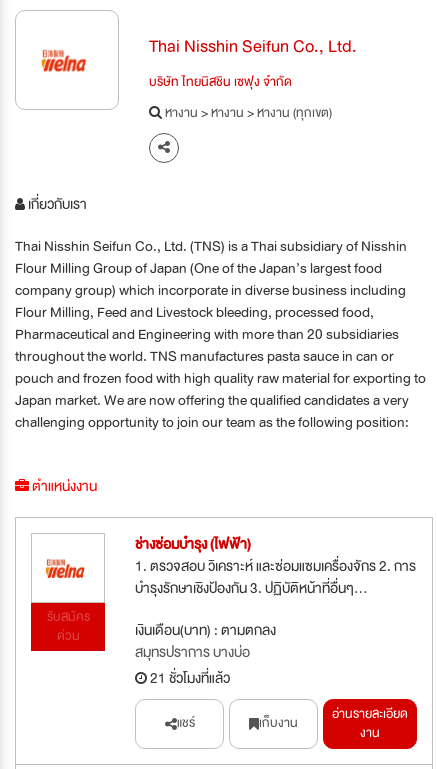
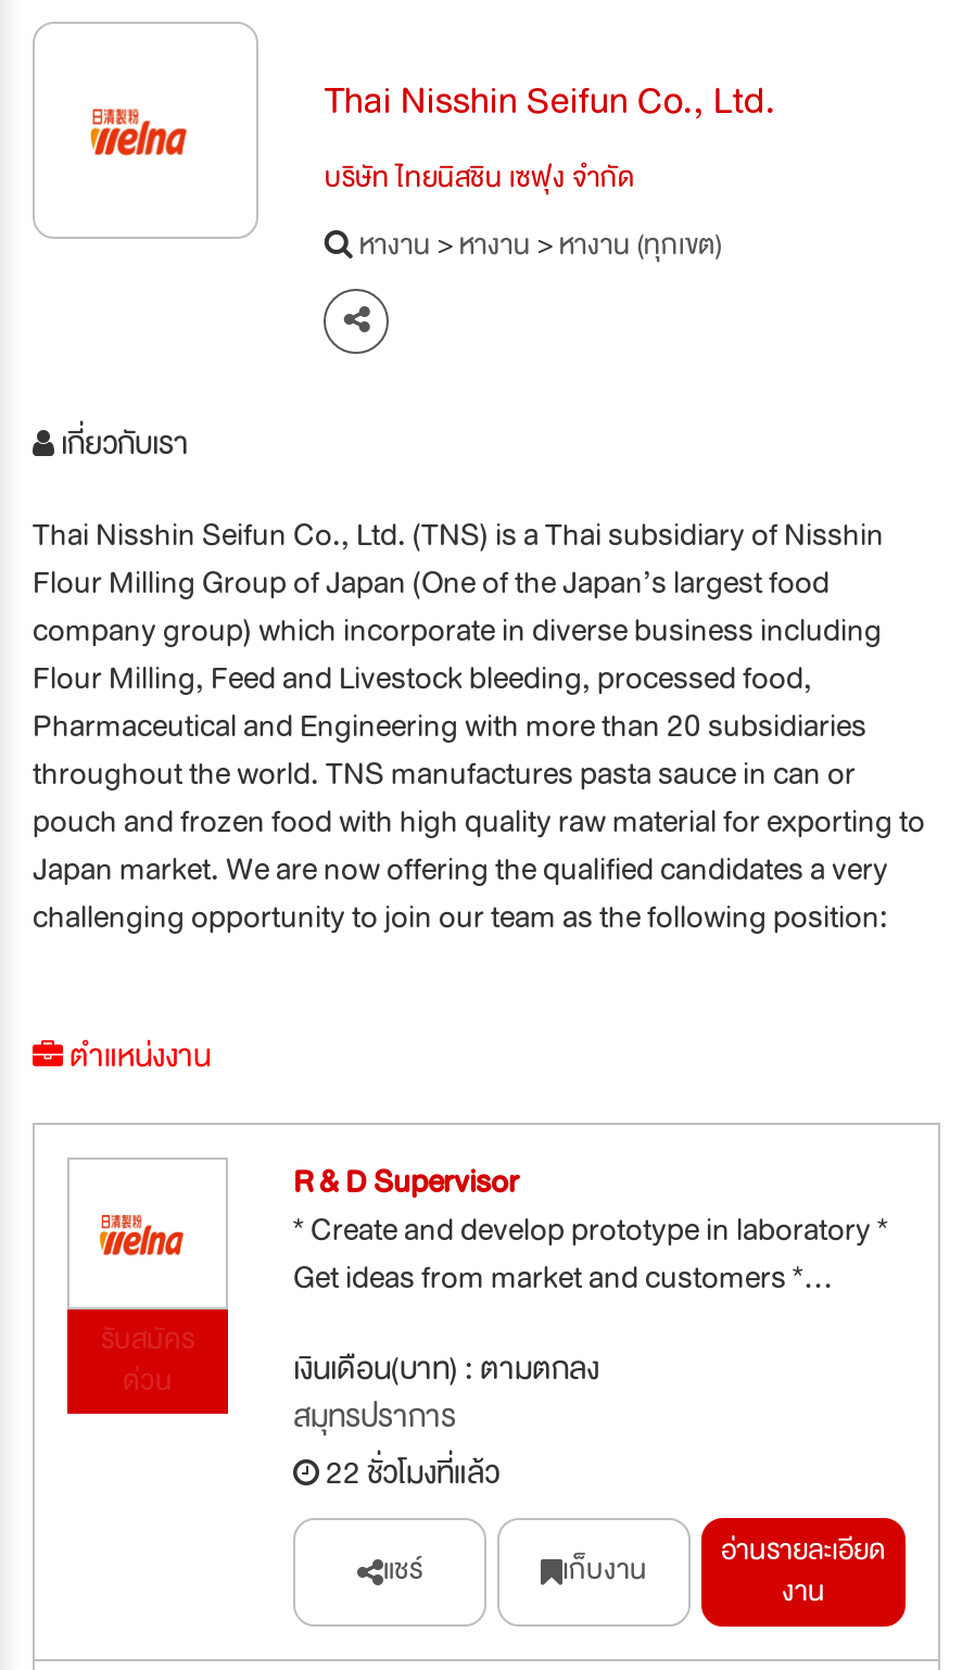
[135,532,416,600] ช่างซ่อมบำรุง (ไฟฟ้า) | 1. ตรวจสอบ วิเคราะห์ และซ่อมแซมเครื่องจักร 2. การ | บำรุงรักษาเชิงป้องกัน 3. ปฏิบัติหน้าที่อื่นๆ... -> [293,1154,888,1302] R & D Supervisor | * Create and develop prototype in laboratory * | Get ideas from market and customers *...
[135,640,250,690] สมุทรปราการ บางบ่อ | 21 ชั่วโมงที่แล้ว -> [293,1389,499,1498] สมุทรปราการ | 22 ชั่วโมงที่แล้ว

